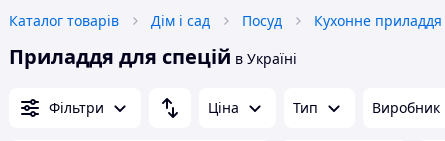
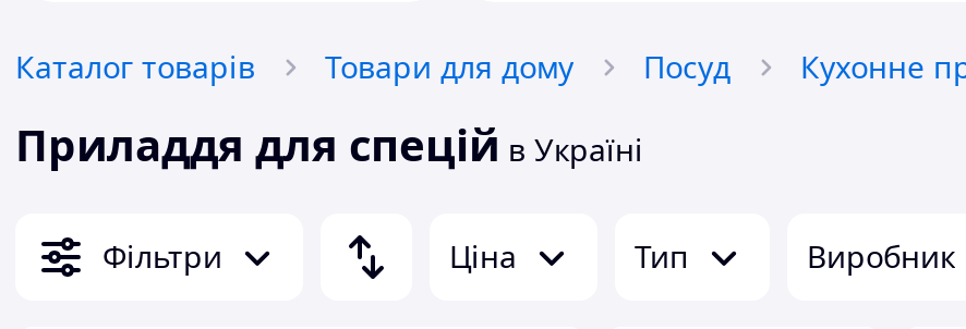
[151,11,210,30] Дім і сад -> [325,46,573,87] Товари для дому

